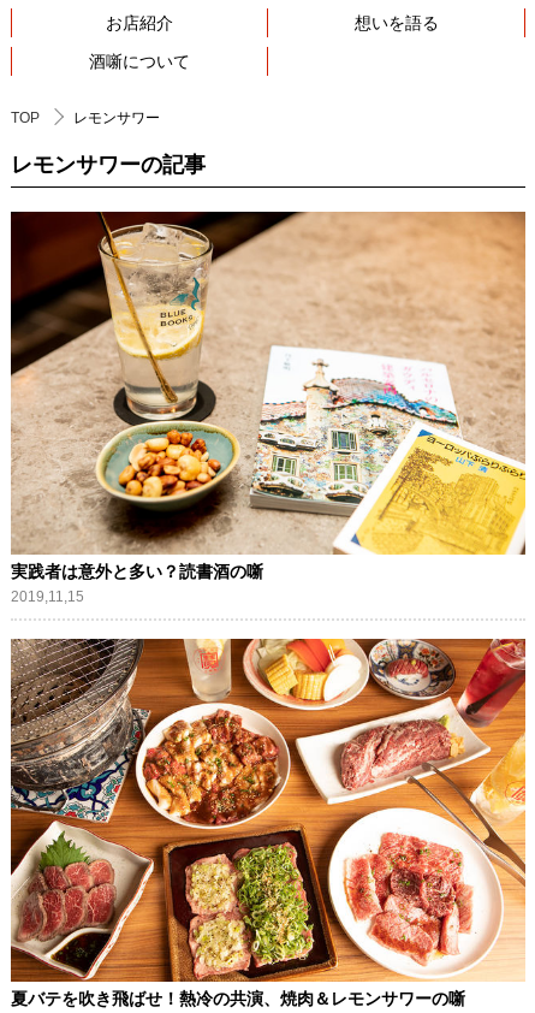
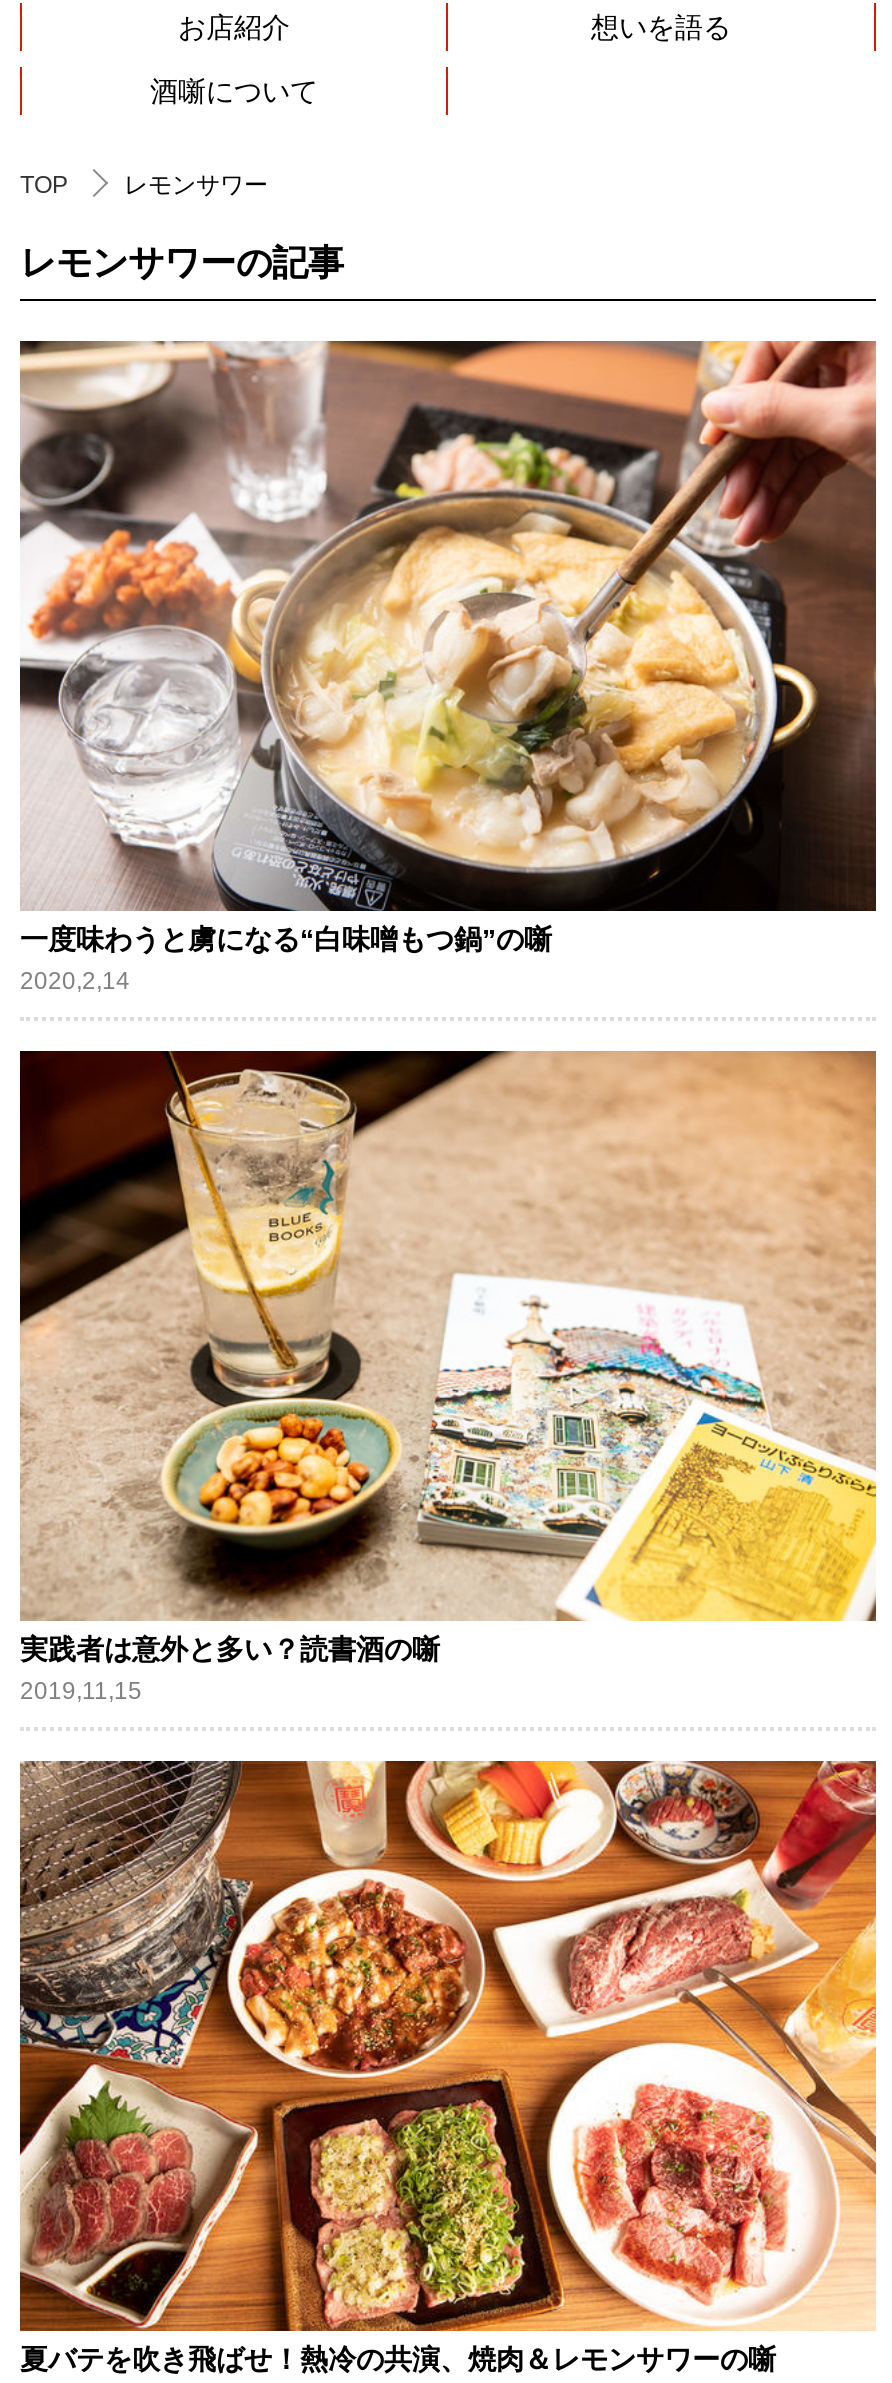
none -> [18,339,878,995] [image] | 一度味わうと虜になる“白味噌もつ鍋”の噺 | 2020,2,14

